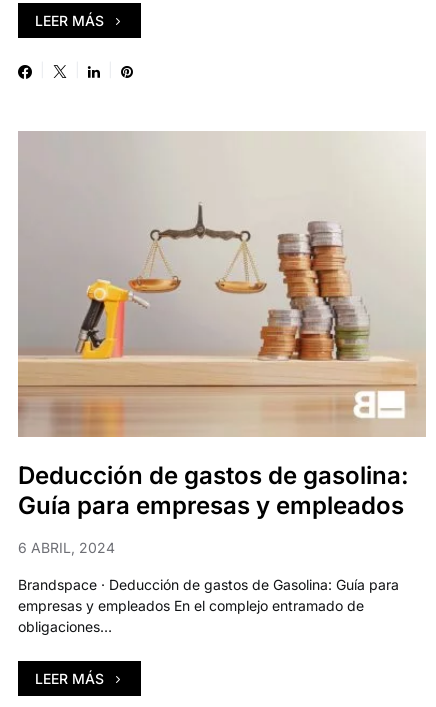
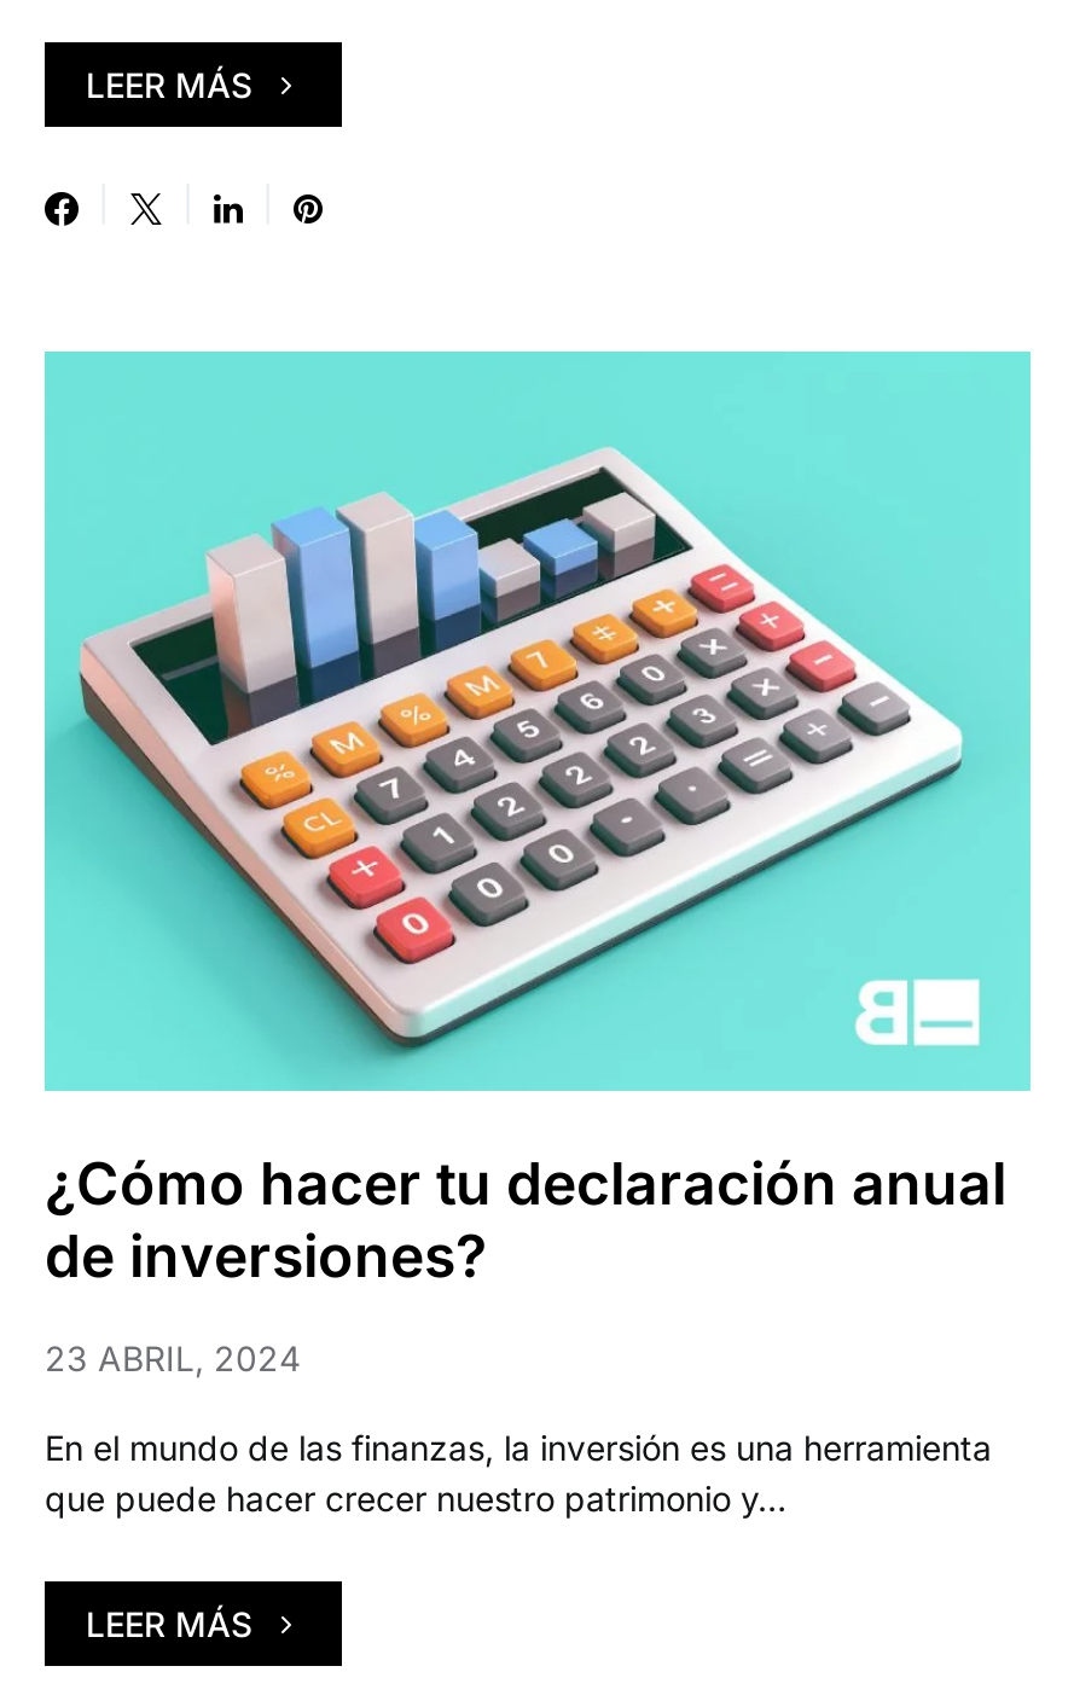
[17,131,426,520] [image] | Deducción de gastos de gasolina: | Guía para empresas y empleados -> [42,352,1033,1291] [image] | ¿Cómo hacer tu declaración anual | de inversiones?
[18,539,115,556] 6 ABRIL, 2024 -> [45,1337,301,1378] 23 ABRIL, 2024
[18,576,399,635] Brandspace · Deducción de gastos de Gasolina: Guía para | empresas y empleados En el complejo entramado de | obligaciones… -> [45,1427,992,1519] En el mundo de las finanzas, la inversión es una herramienta | que puede hacer crecer nuestro patrimonio y…

